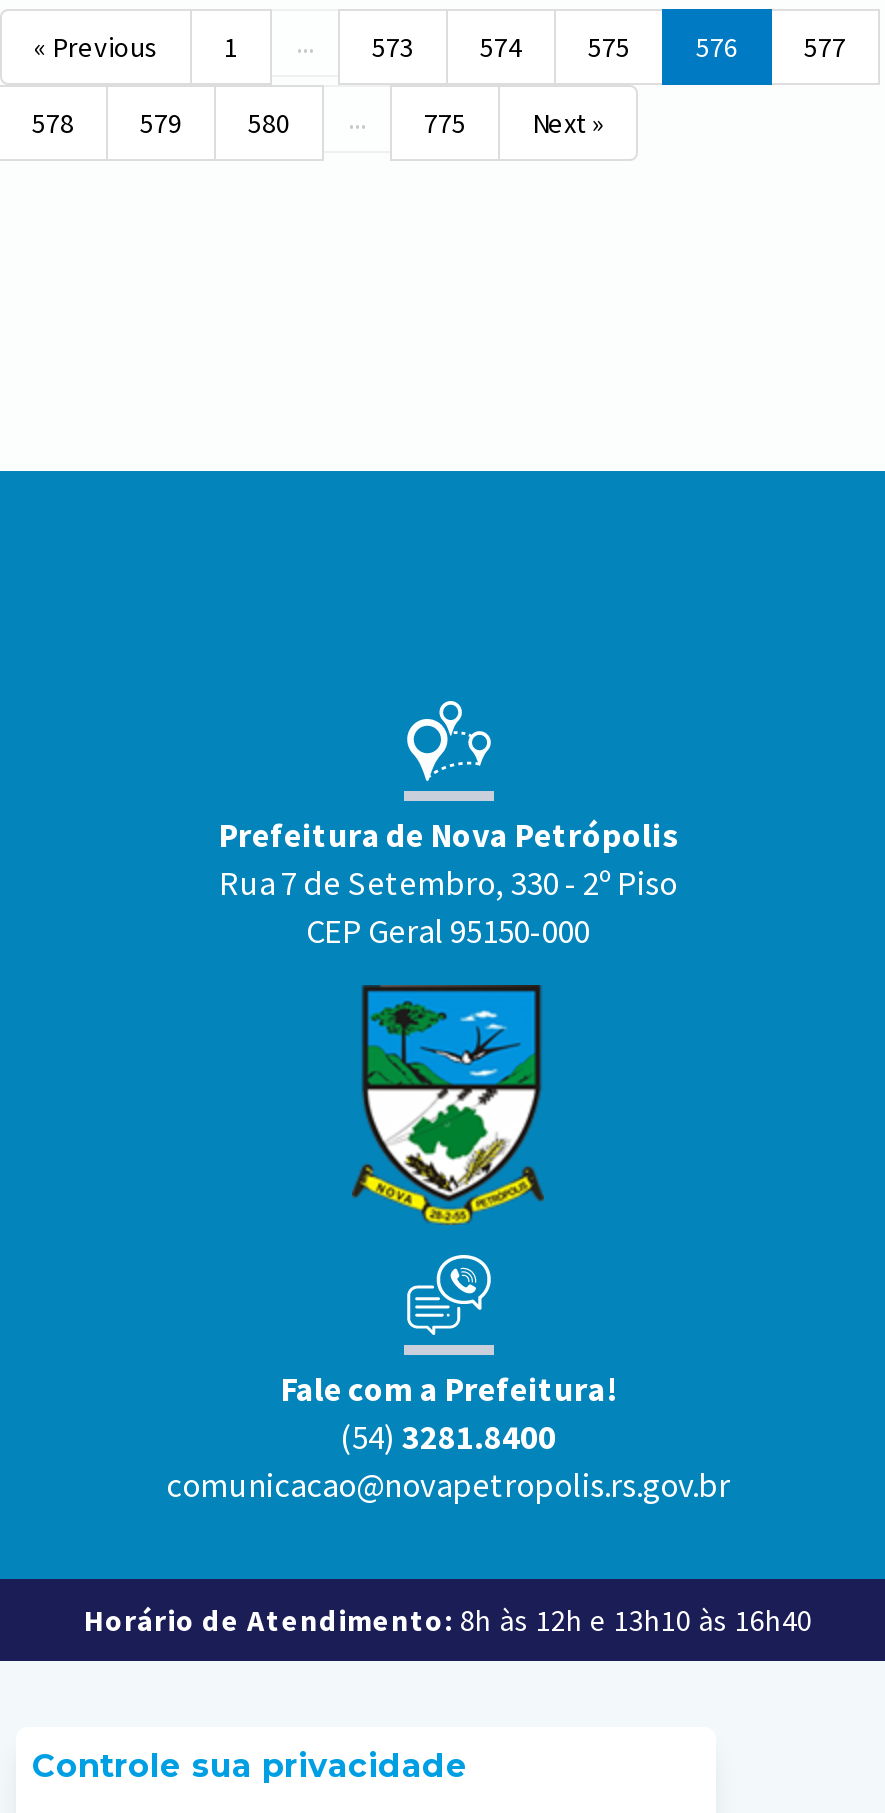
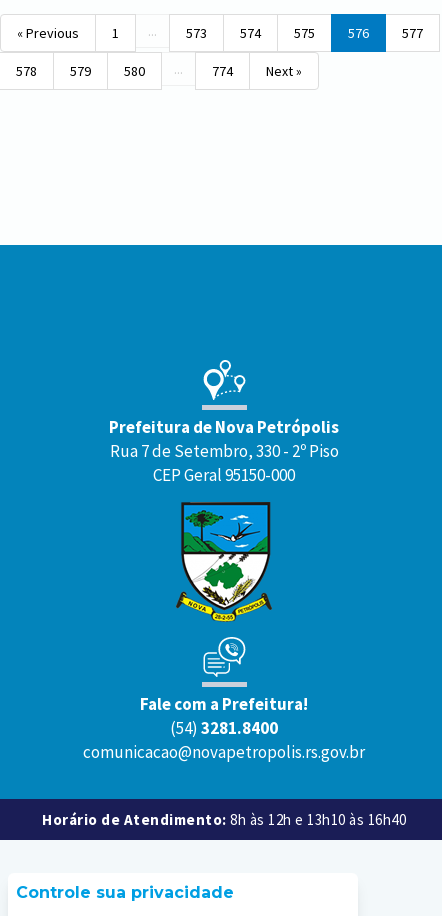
[424,105,466,141] 775 -> [212,62,233,80] 774

